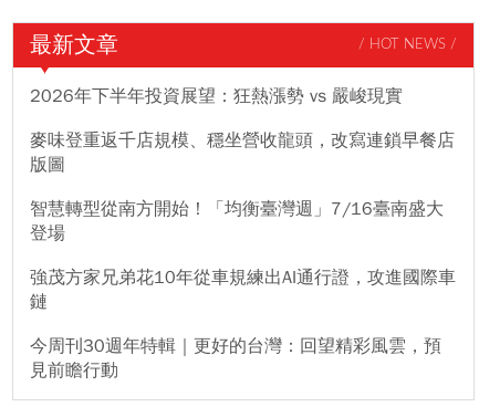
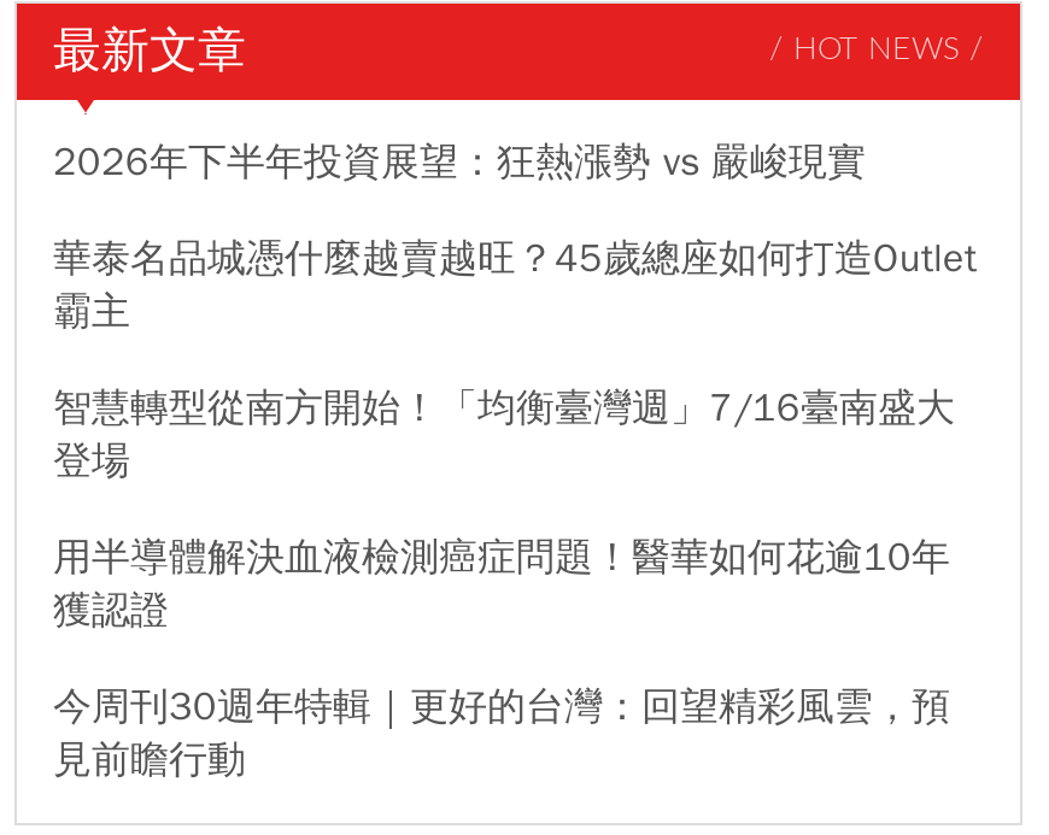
[30,129,455,176] 麥味登重返千店規模、穩坐營收龍頭，改寫連鎖早餐店 | 版圖 -> [53,235,977,336] 華泰名品城憑什麼越賣越旺？45歲總座如何打造Outlet | 霸主
[30,267,456,313] 強茂方家兄弟花10年從車規練出AI通行證，攻進國際車 | 鏈 -> [53,534,950,635] 用半導體解決血液檢測癌症問題！醫華如何花逾10年 | 獲認證

